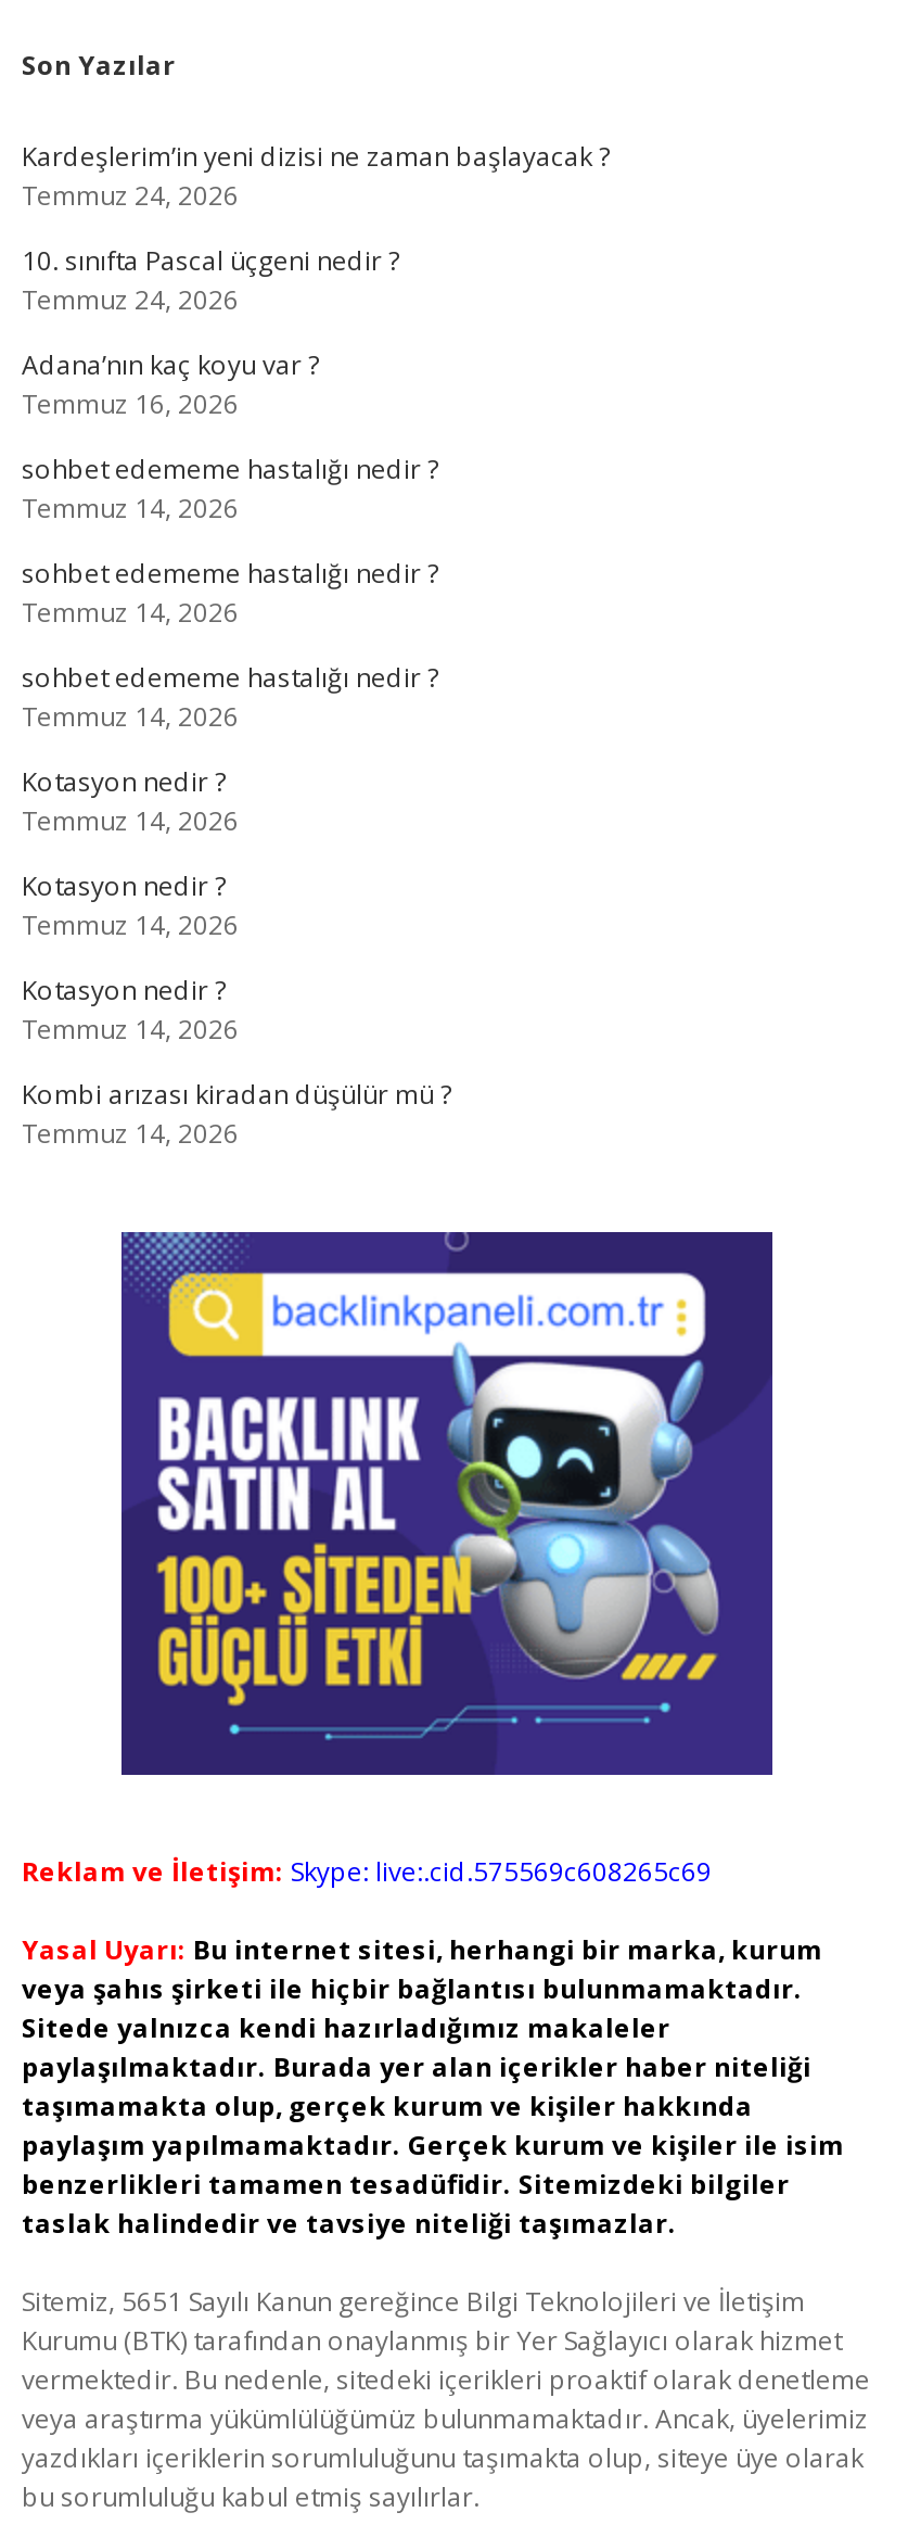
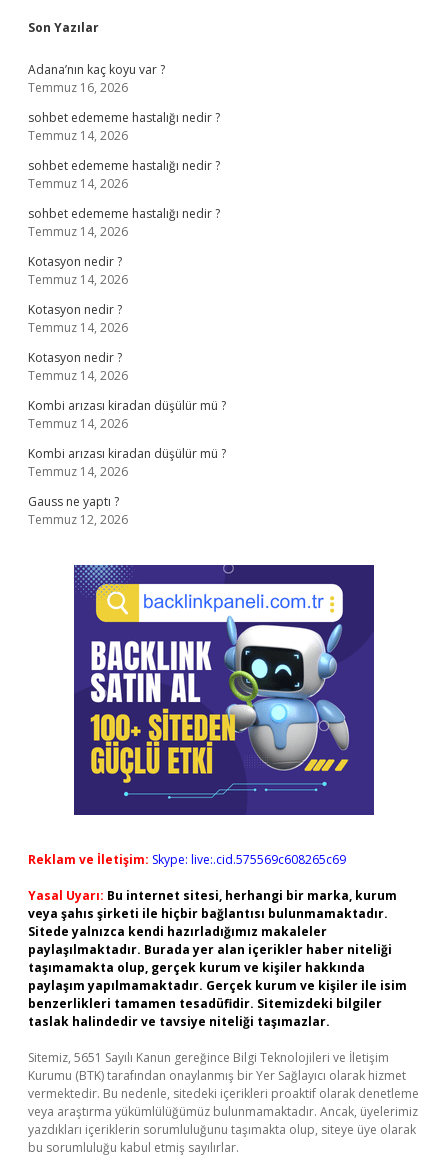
[22,138,610,318] Kardeşlerim’in yeni dizisi ne zaman başlayacak ? | Temmuz 24, 2026 | 10. sınıfta Pascal üçgeni nedir ? | Temmuz 24, 2026 -> none
moved [22,346,451,1152] -> [28,61,226,432]: Adana’nın kaç koyu var ? | Temmuz 16, 2026 | sohbet edememe hastalığı nedir ? | ... | Kombi arızası kiradan düşülür mü ? | Temmuz 14, 2026
none -> [28,445,226,528] Kombi arızası kiradan düşülür mü ? | Temmuz 14, 2026 | Gauss ne yaptı ? | Temmuz 12, 2026

